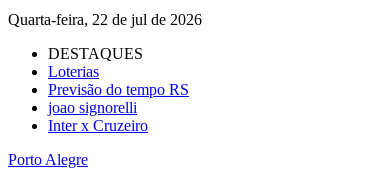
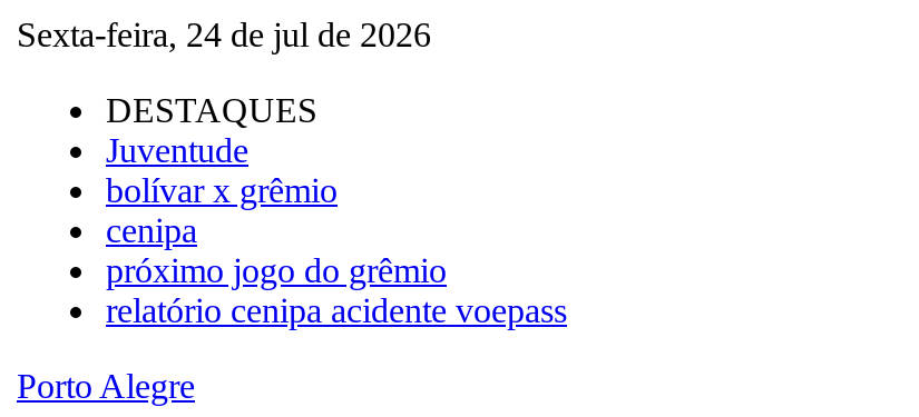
[8,11,202,28] Quarta-feira, 22 de jul de 2026 -> [17,16,431,53] Sexta-feira, 24 de jul de 2026
[48,63,189,134] Loterias | Previsão do tempo RS | joao signorelli | Inter x Cruzeiro -> [106,131,567,329] Juventude | bolívar x grêmio | cenipa | próximo jogo do grêmio | relatório cenipa acidente voepass

